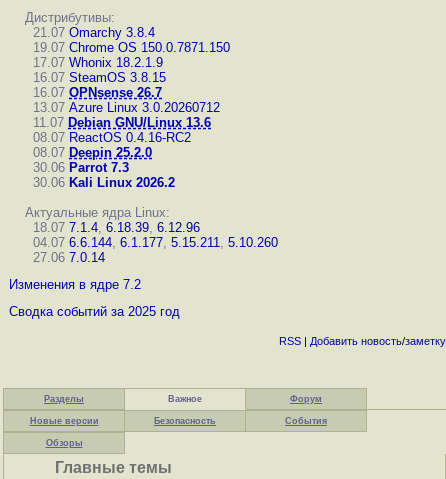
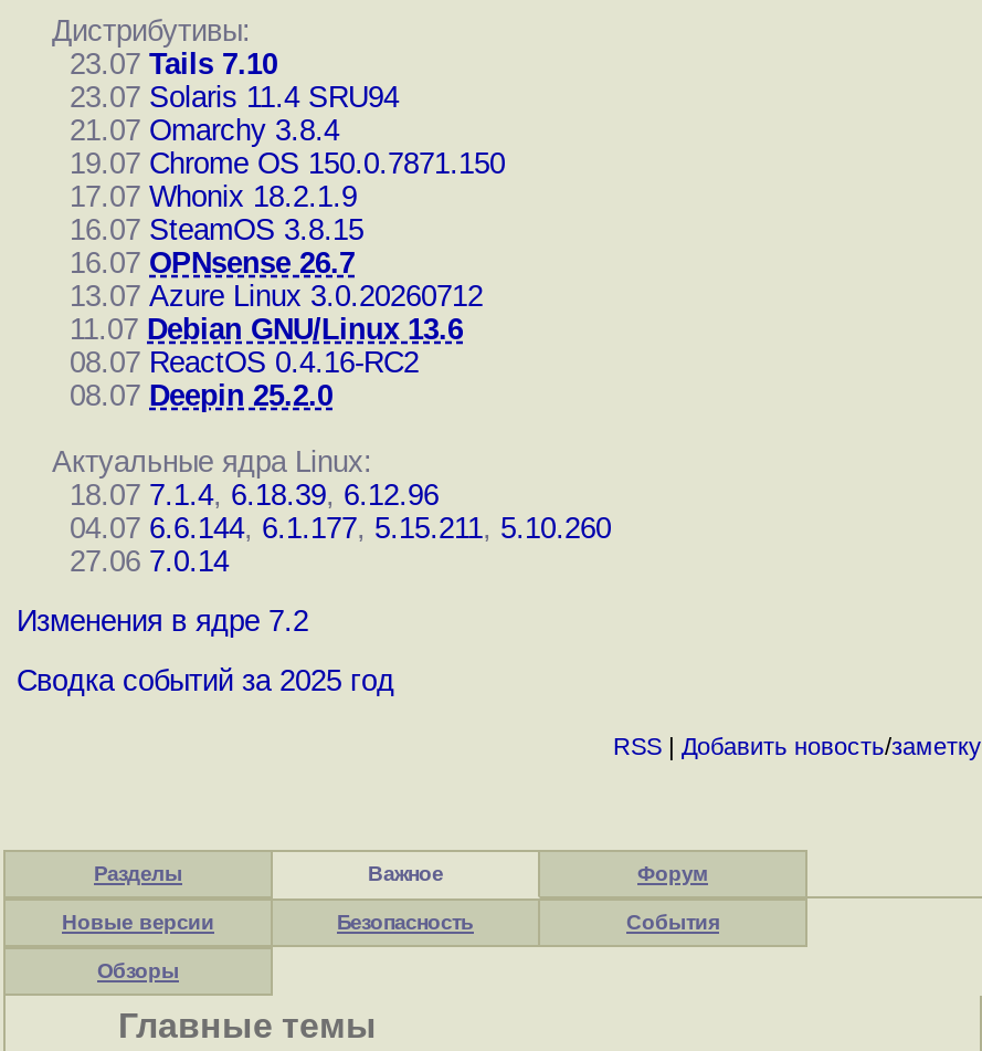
none -> [52,48,399,114] 23.07 Tails 7.10 | 23.07 Solaris 11.4 SRU94
moved [25,25,230,160] -> [52,114,505,412]: 21.07 Omarchy 3.8.4 | 19.07 Chrome OS 150.0.7871.150 | 17.07 Whonix 18.2.1.9 | ... | 08.07 ReactOS 0.4.16-RC2 | 08.07 Deepin 25.2.0
[25,160,175,190] 30.06 Parrot 7.3 | 30.06 Kali Linux 2026.2 -> none

